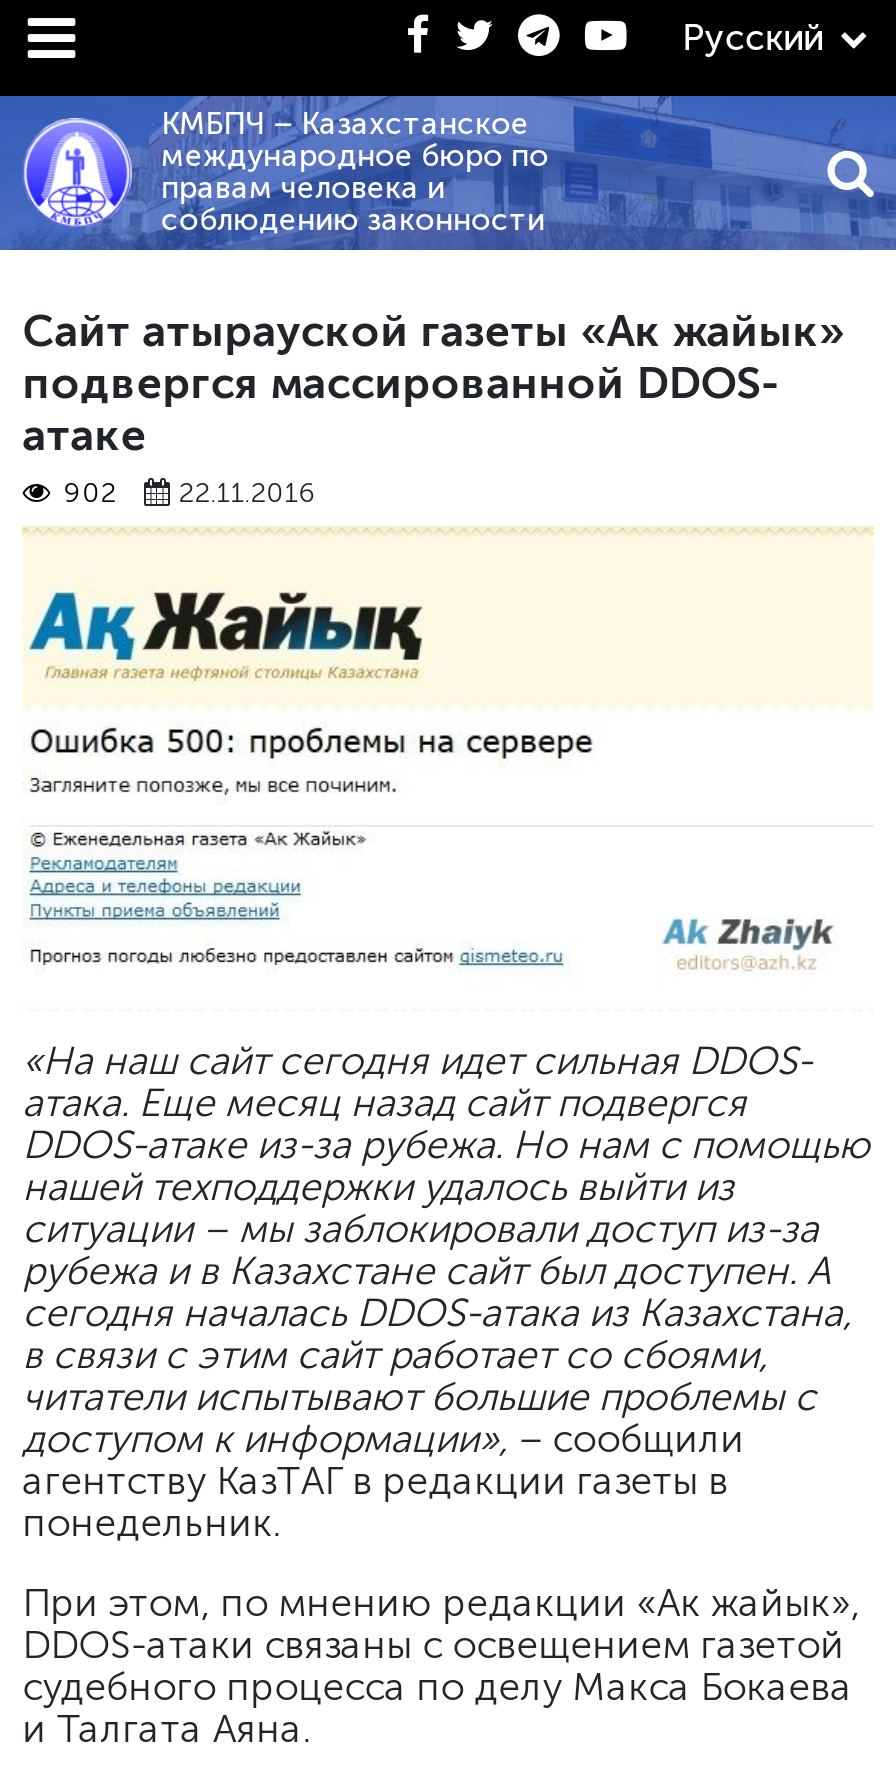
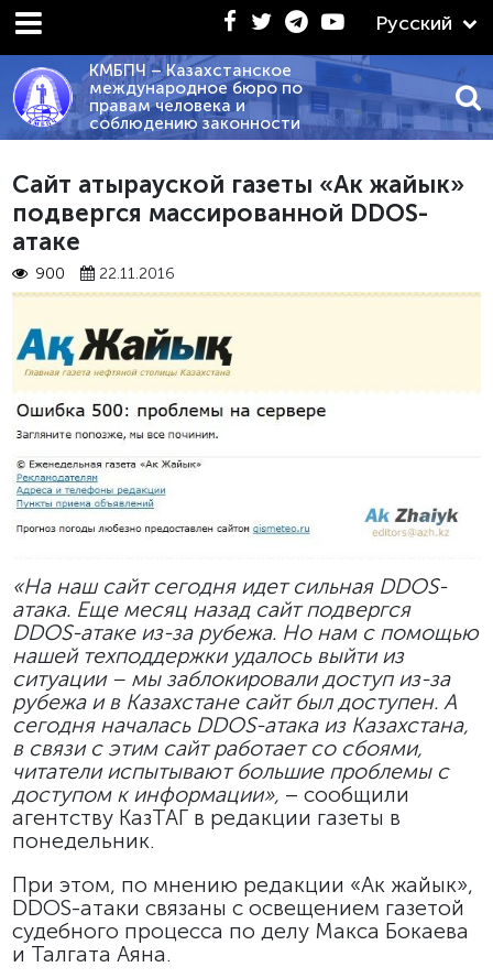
[64,476,316,510] 902 22.11.2016 -> [35,265,175,283] 900 22.11.2016

